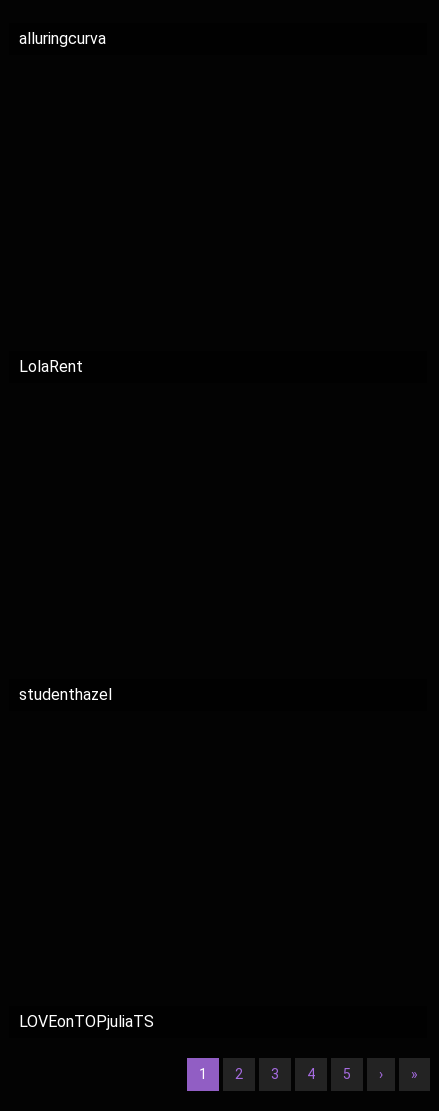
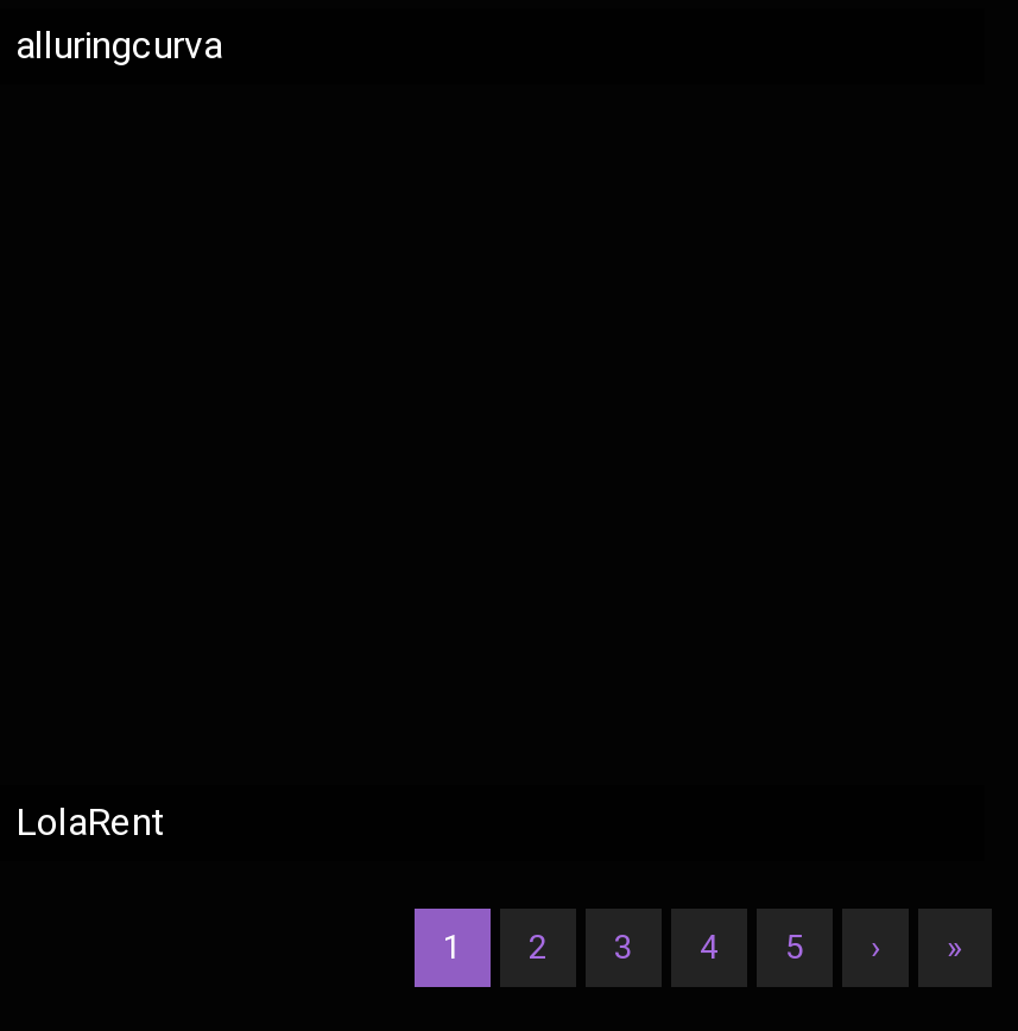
[19,685,112,704] studenthazel -> none
[19,1012,154,1031] LOVEonTOPjuliaTS -> none

